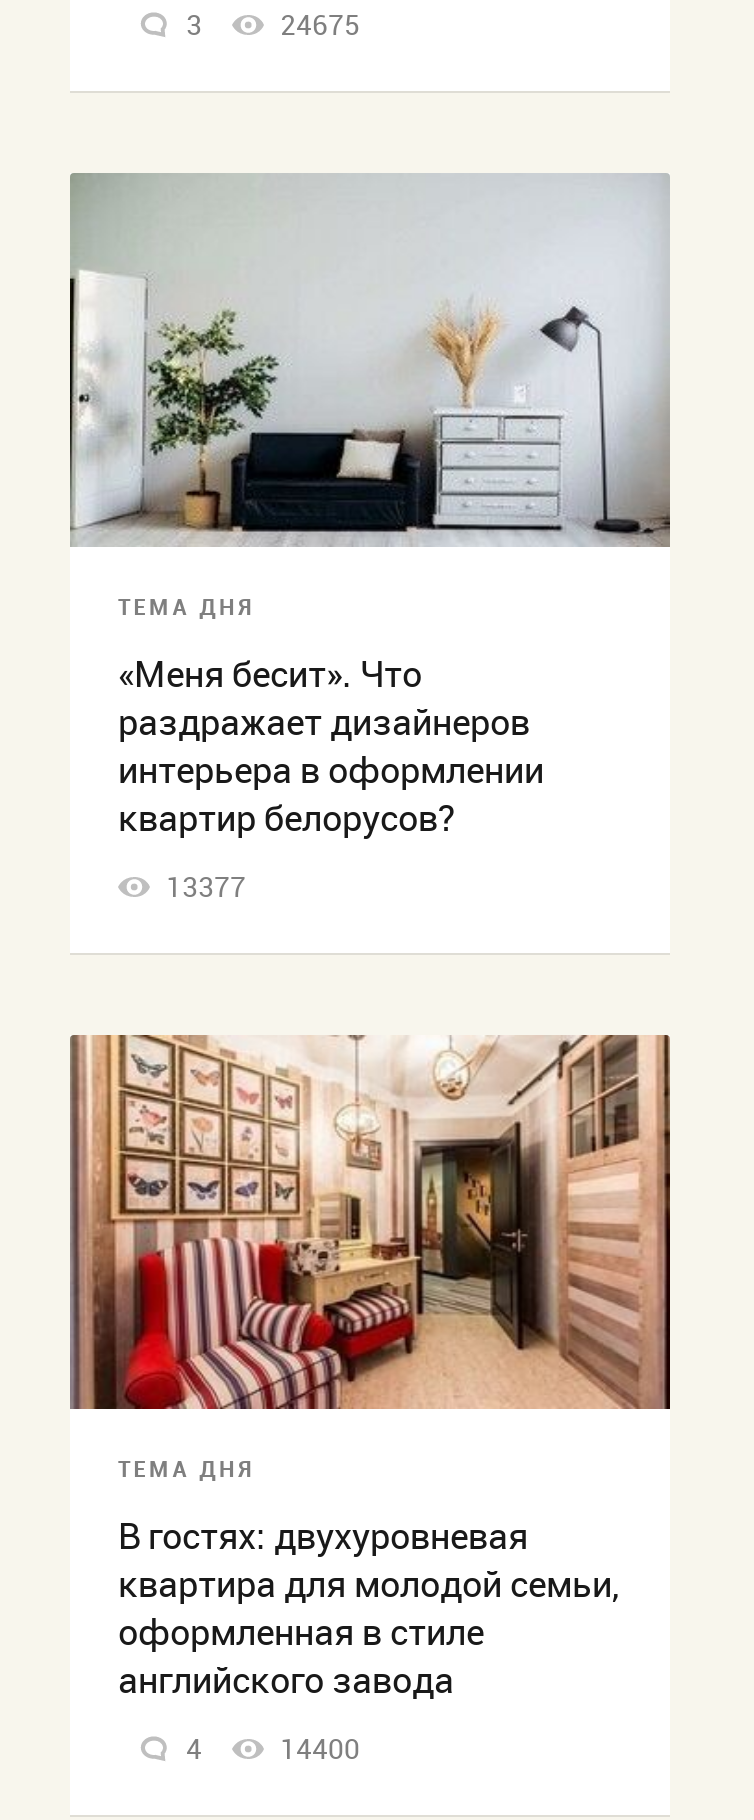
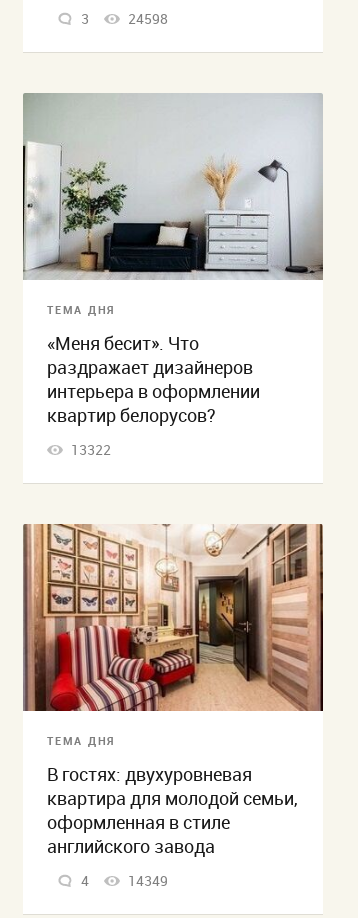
[280,9,360,41] 24675 -> [128,11,168,27] 24598
[166,871,246,903] 13377 -> [71,442,111,458] 13322
[280,1733,360,1765] 14400 -> [128,873,168,889] 14349

